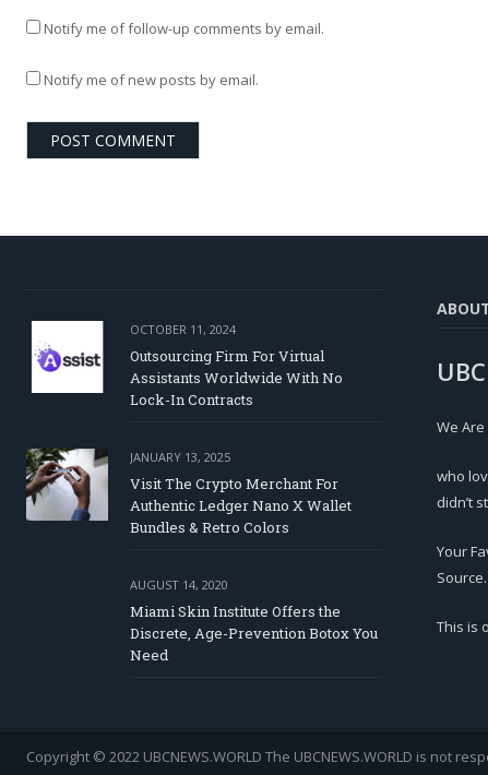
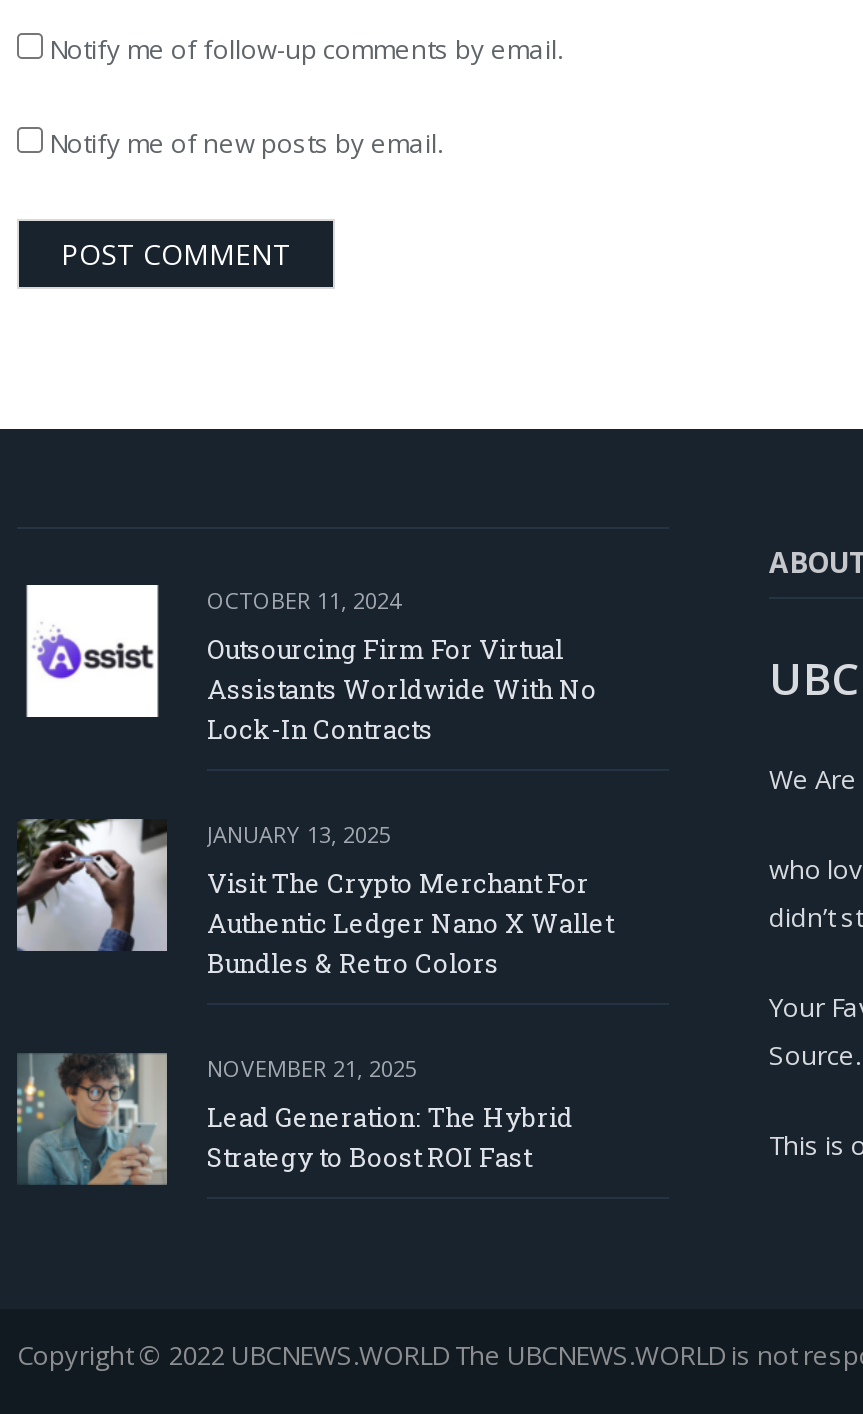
[130,576,378,665] AUGUST 14, 2020 | Miami Skin Institute Offers the | Discrete, Age-Prevention Botox You | Need -> [207,1053,573,1175] NOVEMBER 21, 2025 | Lead Generation: The Hybrid | Strategy to Boost ROI Fast
none -> [15,1051,169,1187] [image]

